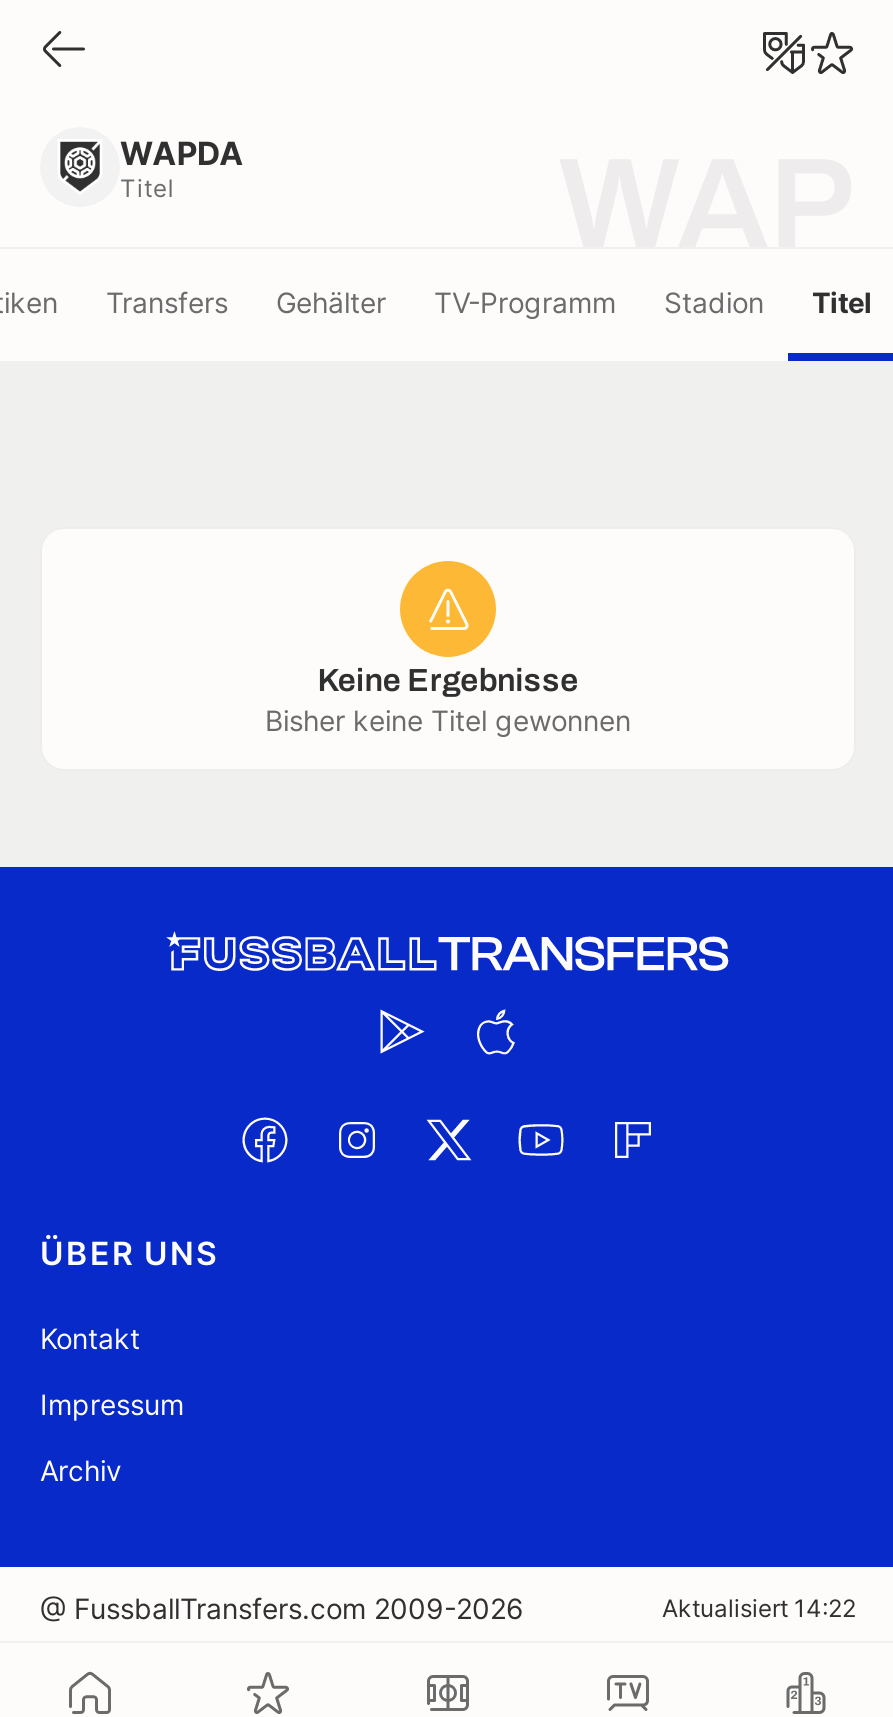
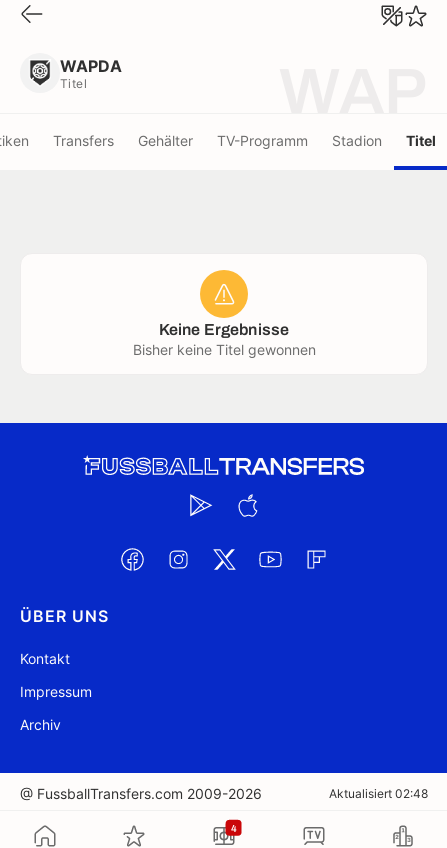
[662,1593,856,1623] Aktualisiert 14:22 -> [329,786,428,801] Aktualisiert 02:48
none -> [230,822,237,833] 4

